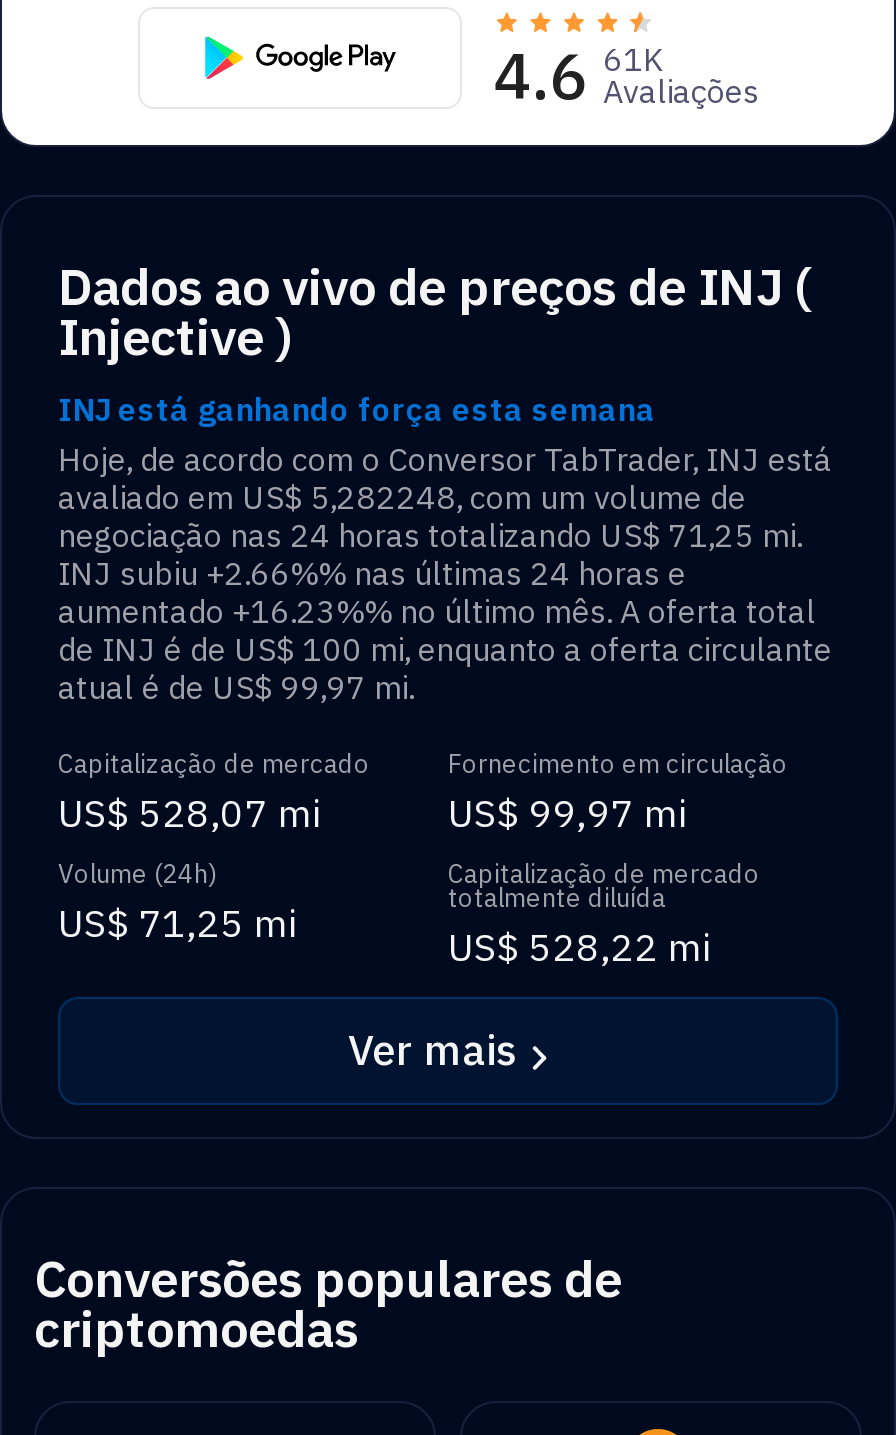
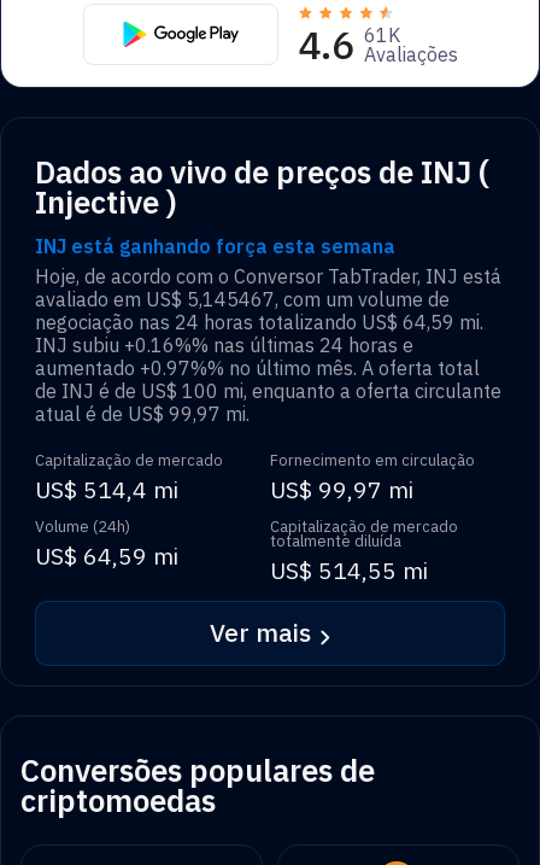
[58,478,746,518] avaliado em US$ 5,282248, com um volume de -> [35,288,450,312] avaliado em US$ 5,145467, com um volume de
[58,516,802,556] negociação nas 24 horas totalizando US$ 71,25 mi. -> [35,311,483,335] negociação nas 24 horas totalizando US$ 64,59 mi.
[58,554,686,594] INJ subiu +2.66%% nas últimas 24 horas e -> [35,333,413,358] INJ subiu +0.16%% nas últimas 24 horas e
[58,592,816,632] aumentado +16.23%% no último mês. A oferta total -> [35,356,480,381] aumentado +0.97%% no último mês. A oferta total
[58,787,320,837] US$ 528,07 mi -> [35,474,178,504] US$ 514,4 mi
[58,897,296,947] US$ 71,25 mi -> [35,540,178,570] US$ 64,59 mi
[448,921,710,971] US$ 528,22 mi -> [270,555,428,585] US$ 514,55 mi

